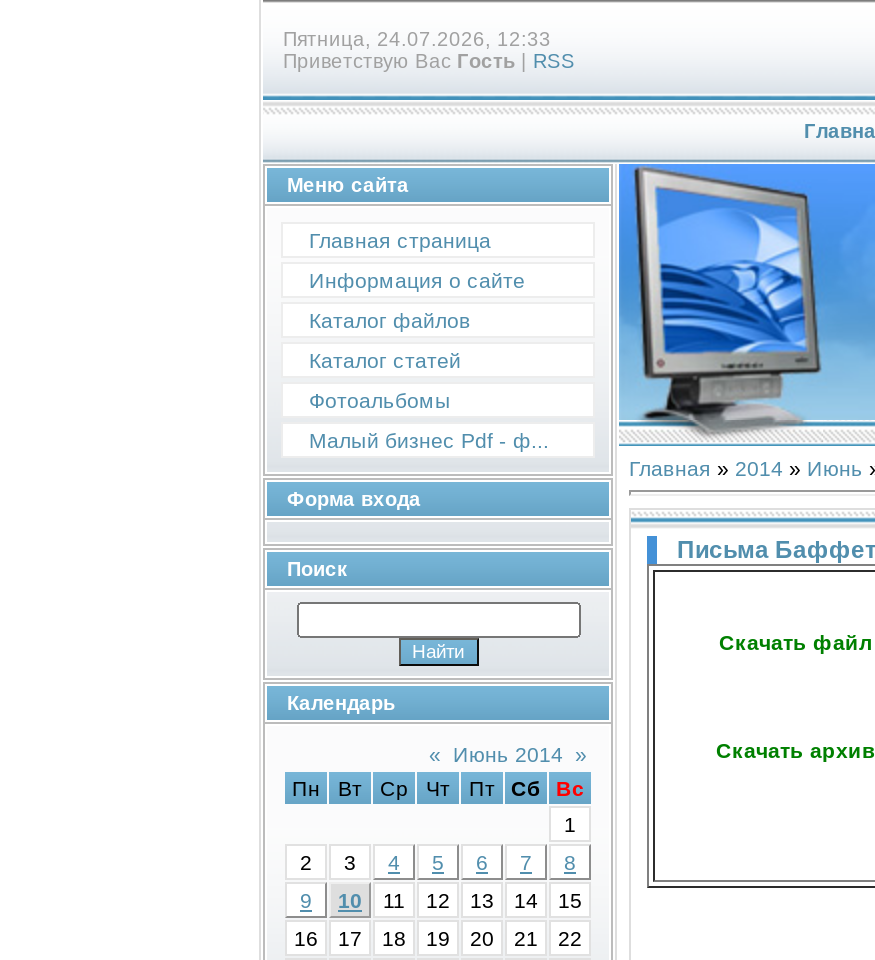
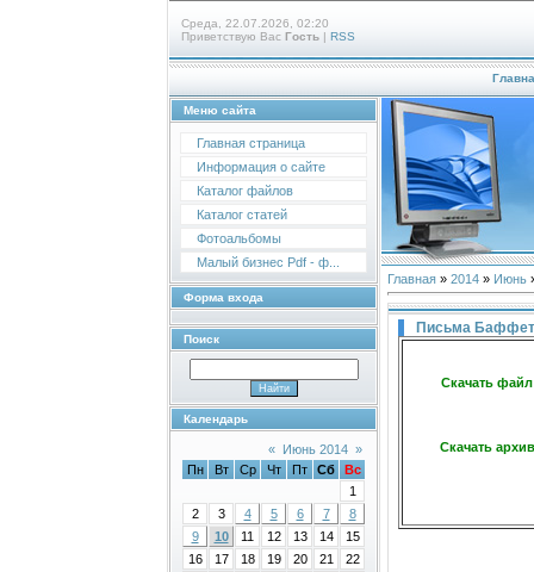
[283,28,551,50] Пятница, 24.07.2026, 12:33 -> [181,17,329,30] Среда, 22.07.2026, 02:20

